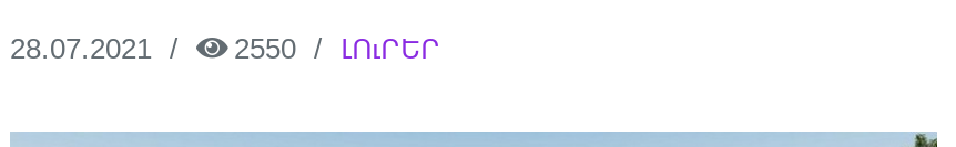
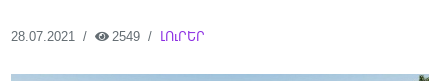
[10,28,440,68] 28.07.2021 2550 ԼՈւՐԵՐ -> [11,27,205,45] 28.07.2021 2549 ԼՈւՐԵՐ

